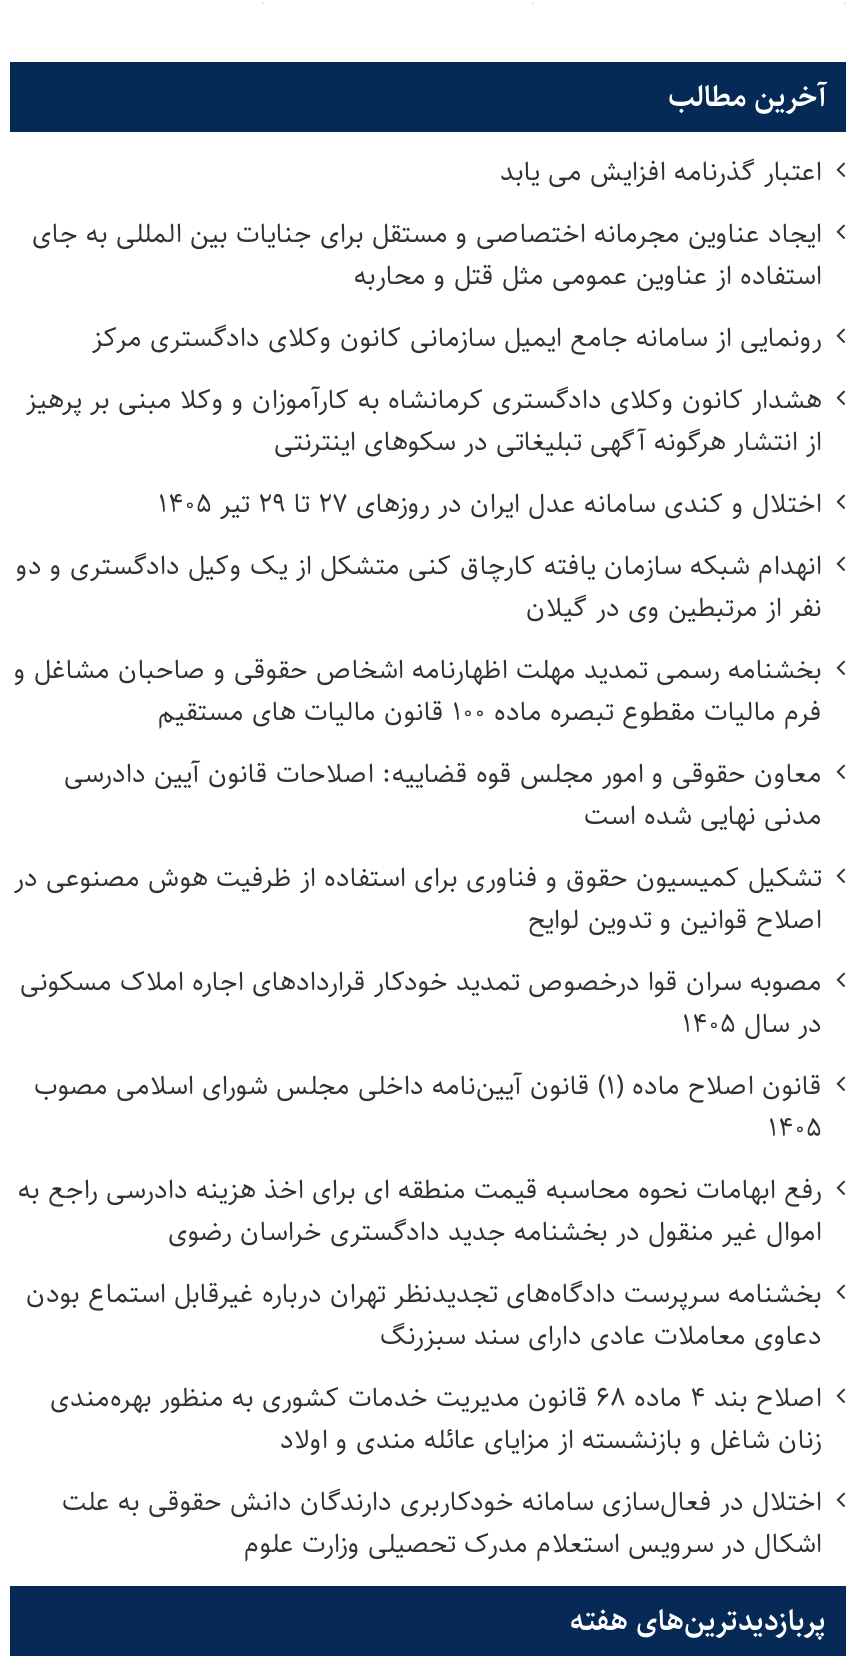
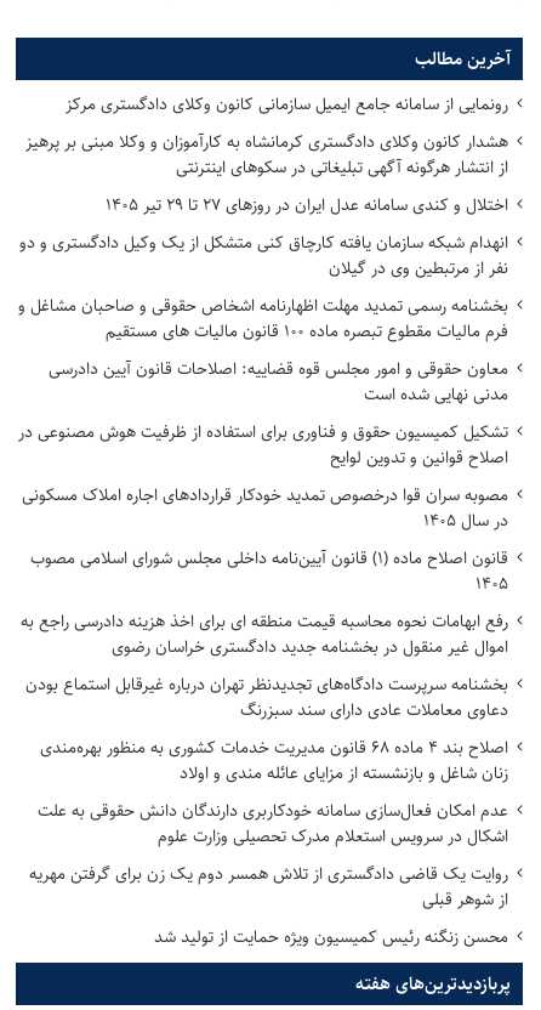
[32,151,822,299] اعتبار گذرنامه افزایش می یابد | ایجاد عناوین مجرمانه اختصاصی و مستقل برای جنایات بین المللی به جای | استفاده از عناوین عمومی مثل قتل و محاربه -> none
moved [14,317,822,1463] -> [18,91,508,787]: رونمایی از سامانه جامع ایمیل سازمانی کانون وکلای دادگستری مرکز | هشدار کانون وکلای دادگستری کرمانشاه به کارآموزان و وکلا مبنی بر پرهیز | از انتشار هرگونه آگهی تبلیغاتی در سکوهای اینترنتی | ... | دعاوی معاملات عادی دارای سند سبزرنگ | زنان شاغل و بازنشسته از مزایای عائله مندی و اولاد
[62,1481,822,1525] اختلال در فعال‌سازی سامانه خودکاربری دارندگان دانش حقوقی به علت -> [38,798,508,825] عدم امکان فعال‌سازی سامانه خودکاربری دارندگان دانش حقوقی به علت
moved [244,1523,822,1567] -> [158,823,508,850]: اشکال در سرویس استعلام مدرک تحصیلی وزارت علوم
none -> [29,861,508,951] روایت یک قاضی دادگستری از تلاش همسر دوم یک زن برای گرفتن مهریه | از شوهر قبلی | محسن زنگنه رئیس کمیسیون ویژه حمایت از تولید شد

